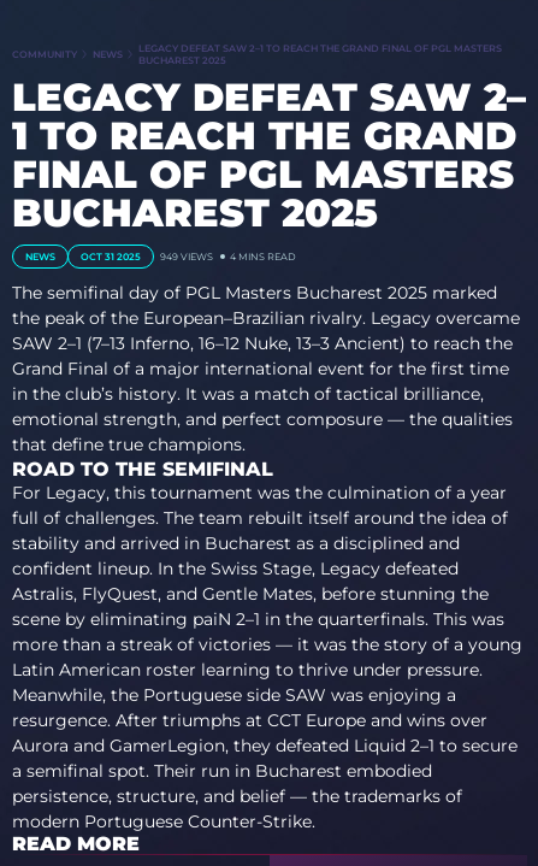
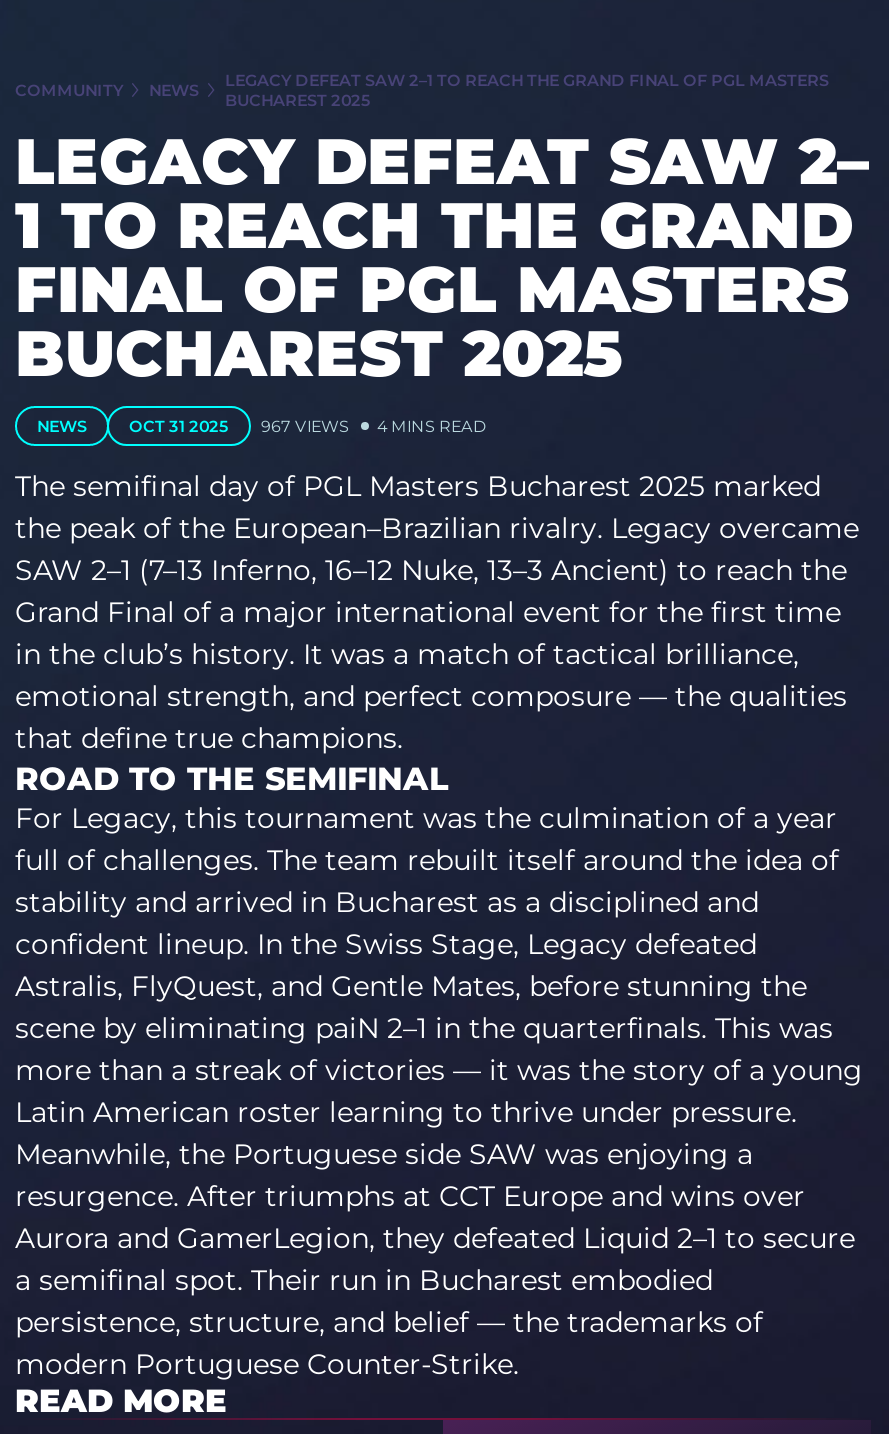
[81,251,296,263] OCT 31 2025 949 VIEWS 4 MINS READ -> [129,416,487,436] OCT 31 2025 967 VIEWS 4 MINS READ

